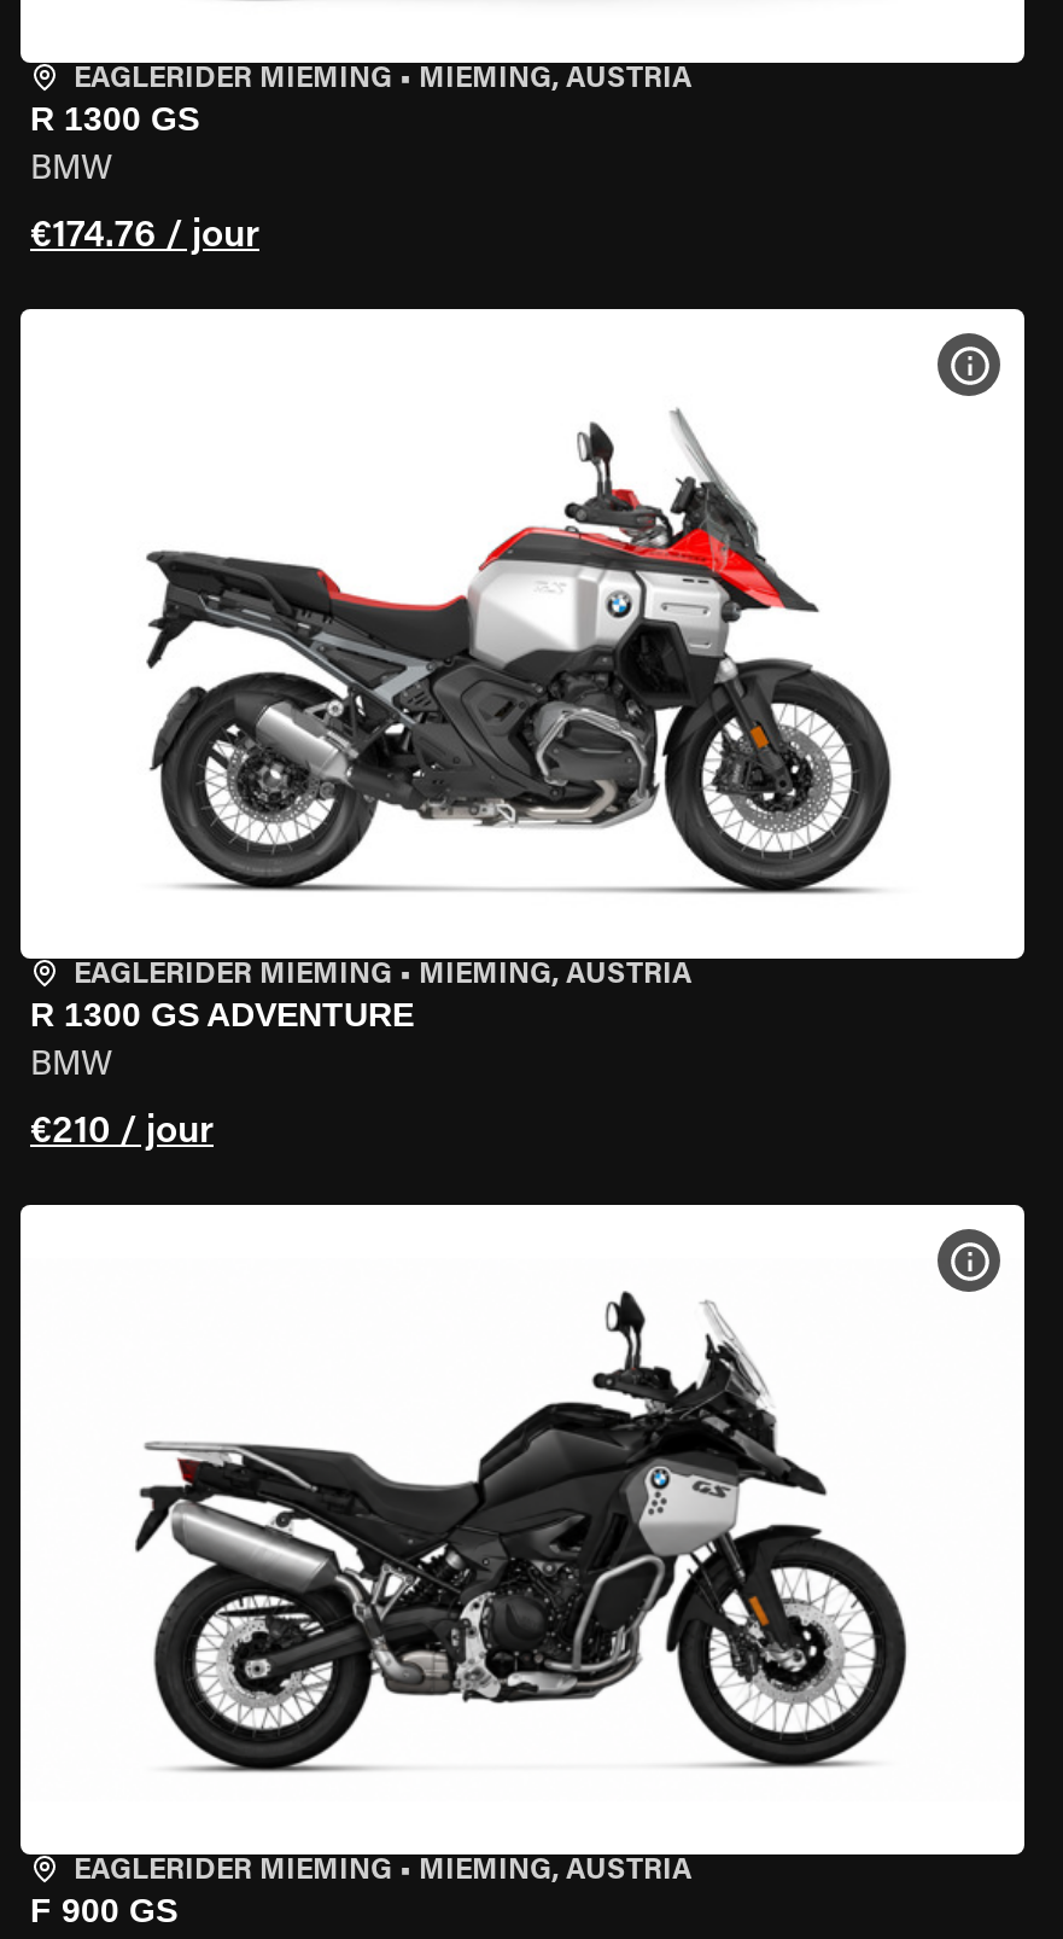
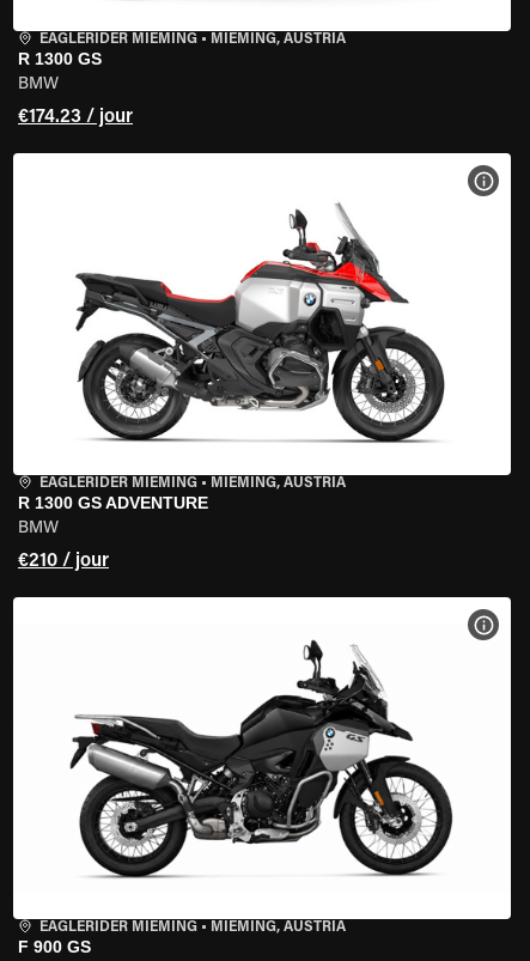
[30,217,259,256] €174.76 / jour -> [18,108,133,127] €174.23 / jour

